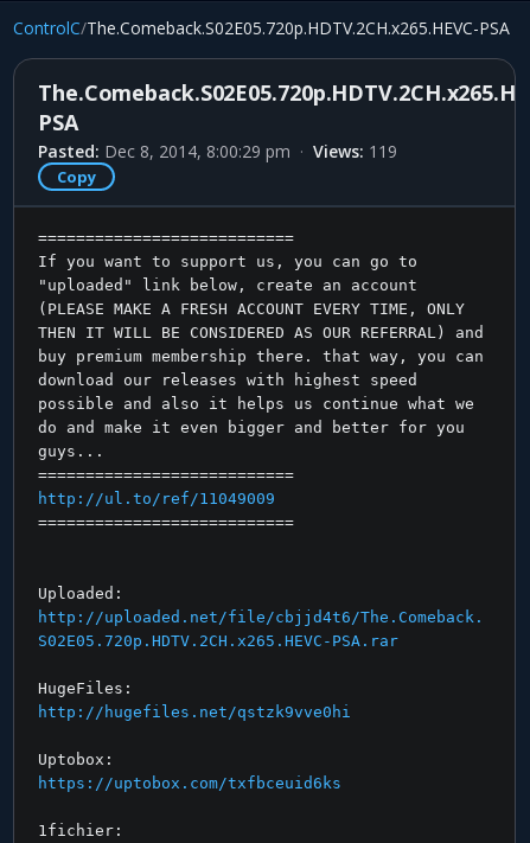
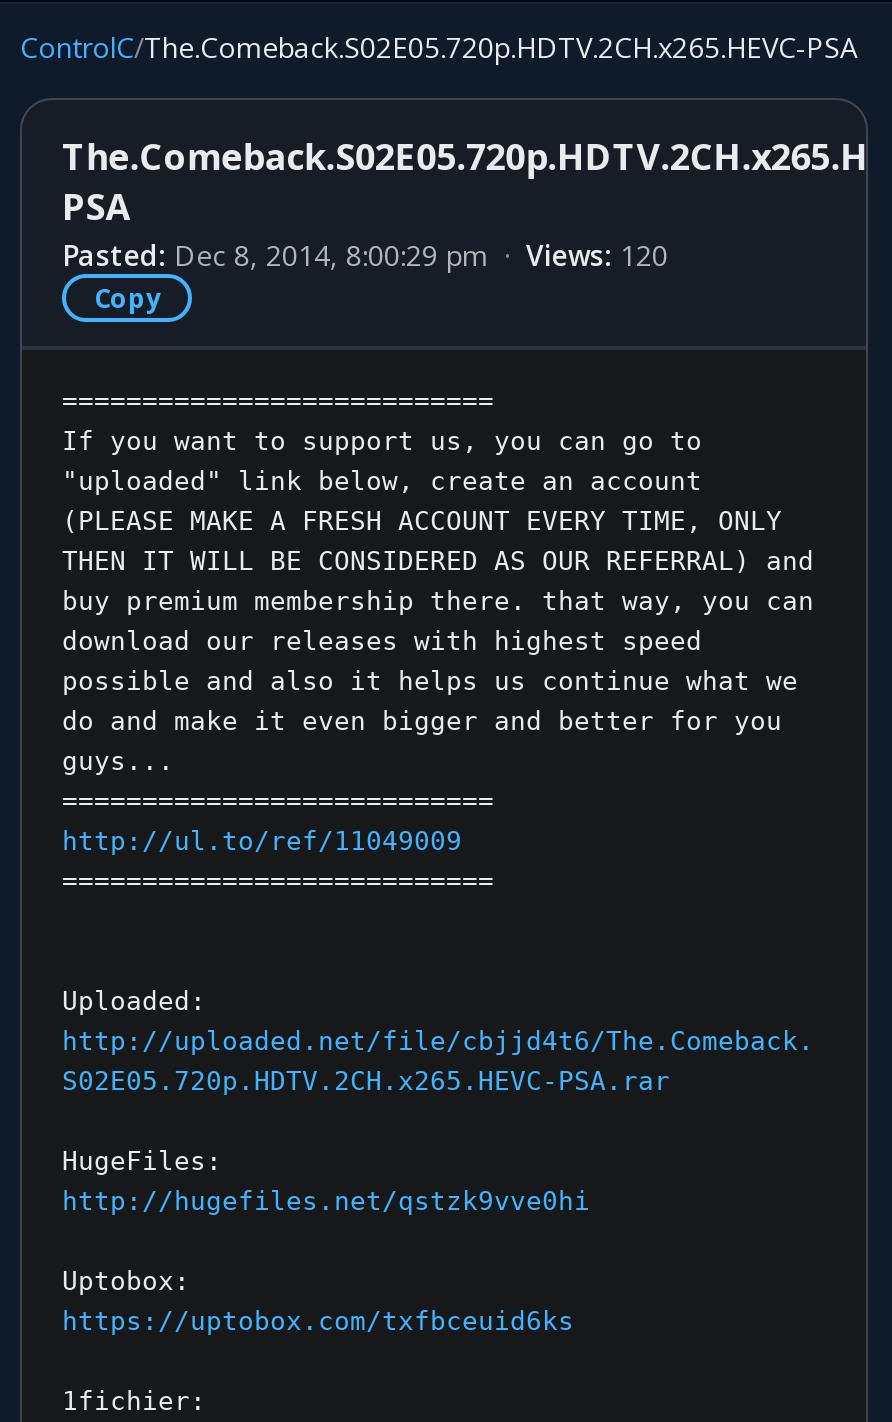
[38,140,397,162] Pasted: Dec 8, 2014, 8:00:29 pm · Views: 119 -> [62,236,668,274] Pasted: Dec 8, 2014, 8:00:29 pm · Views: 120

